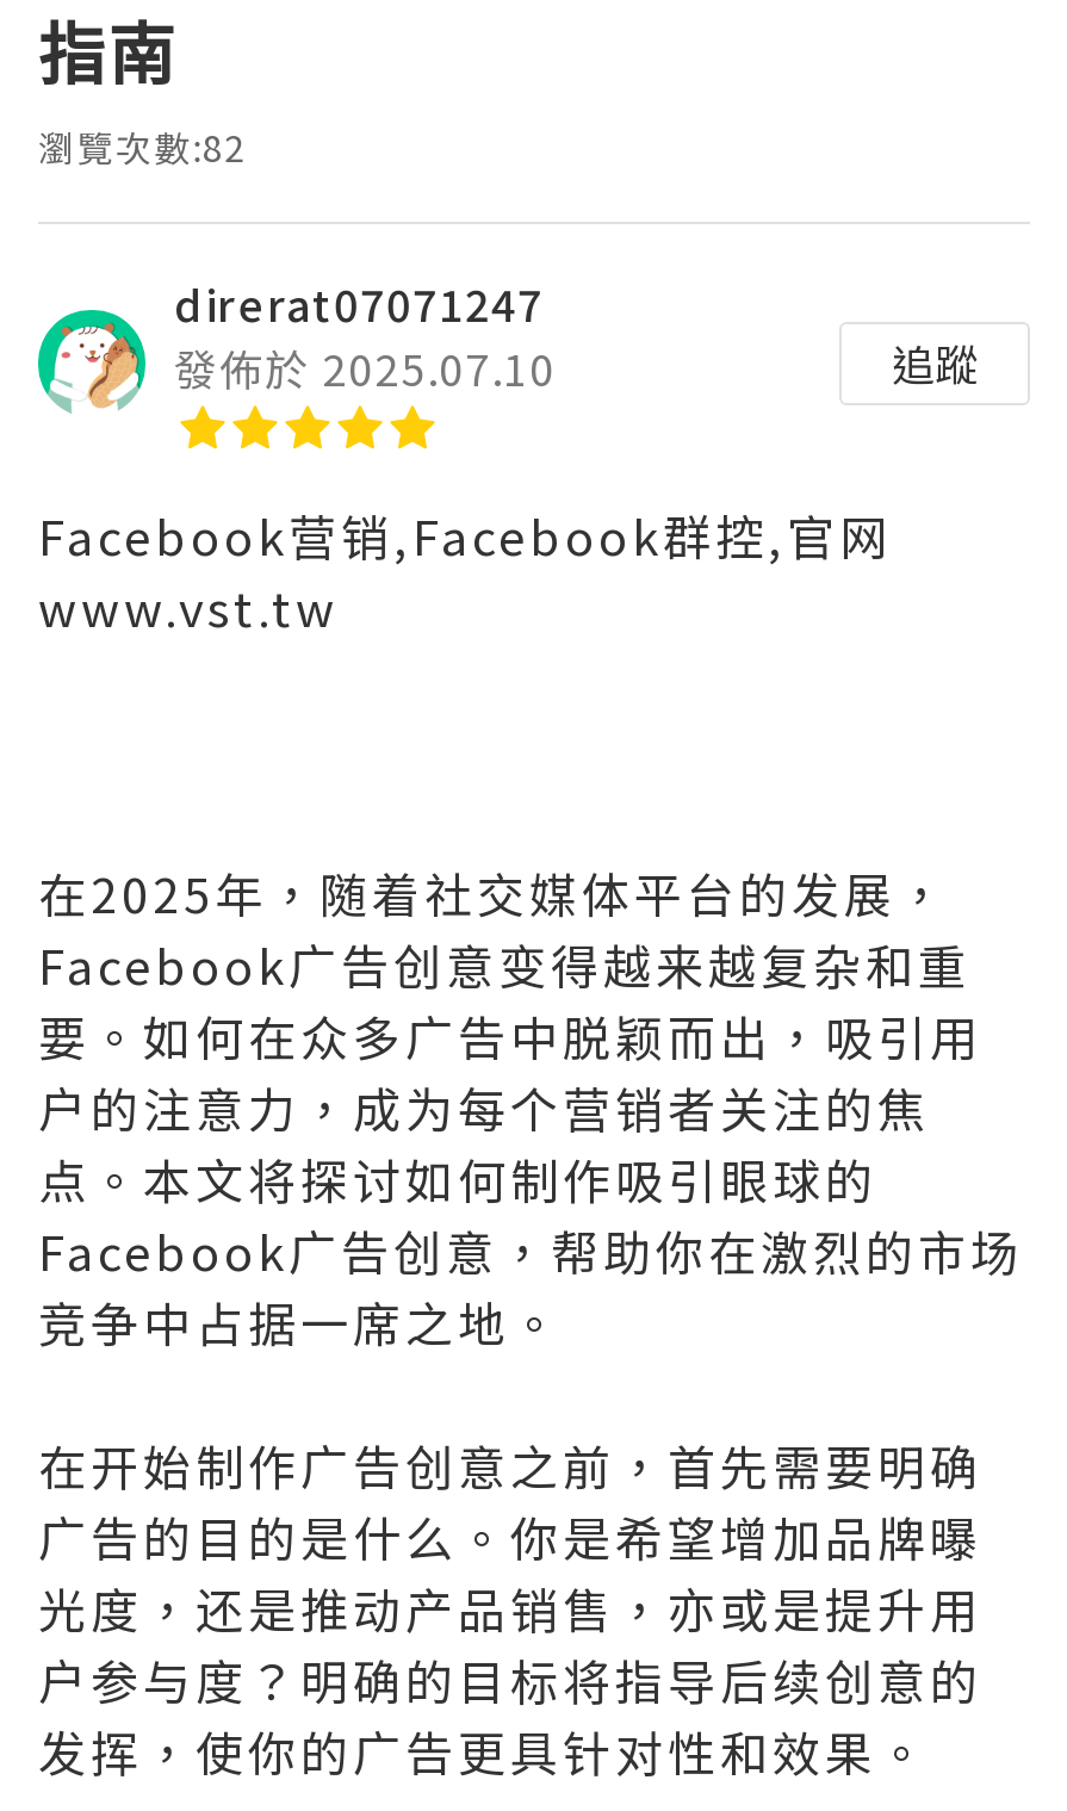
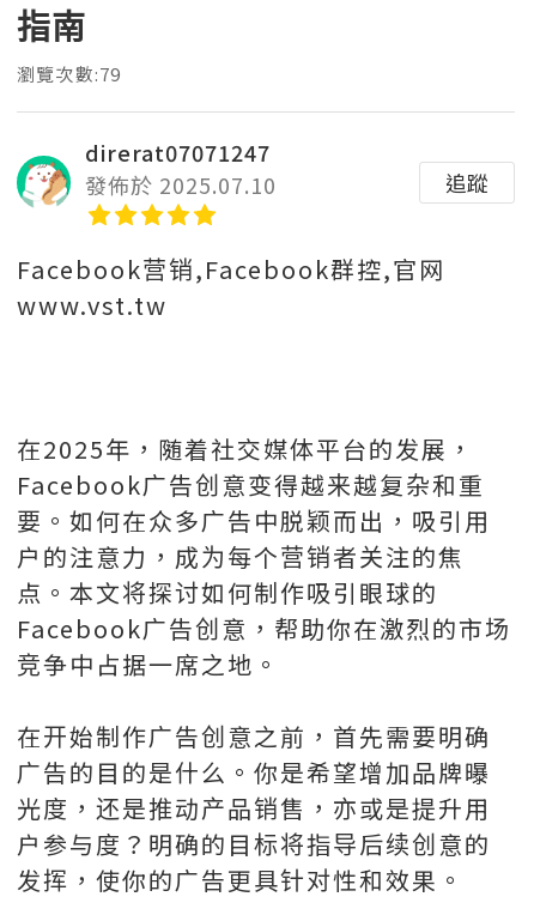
[38,122,247,172] 瀏覽次數:82 -> [17,61,121,86] 瀏覽次數:79

